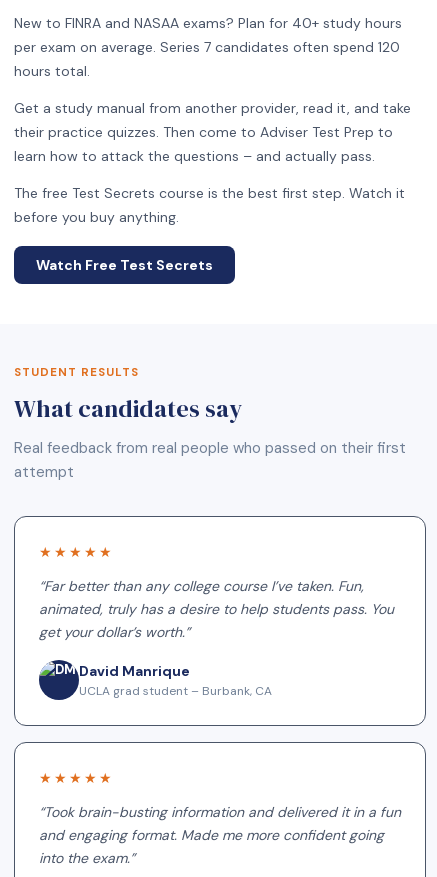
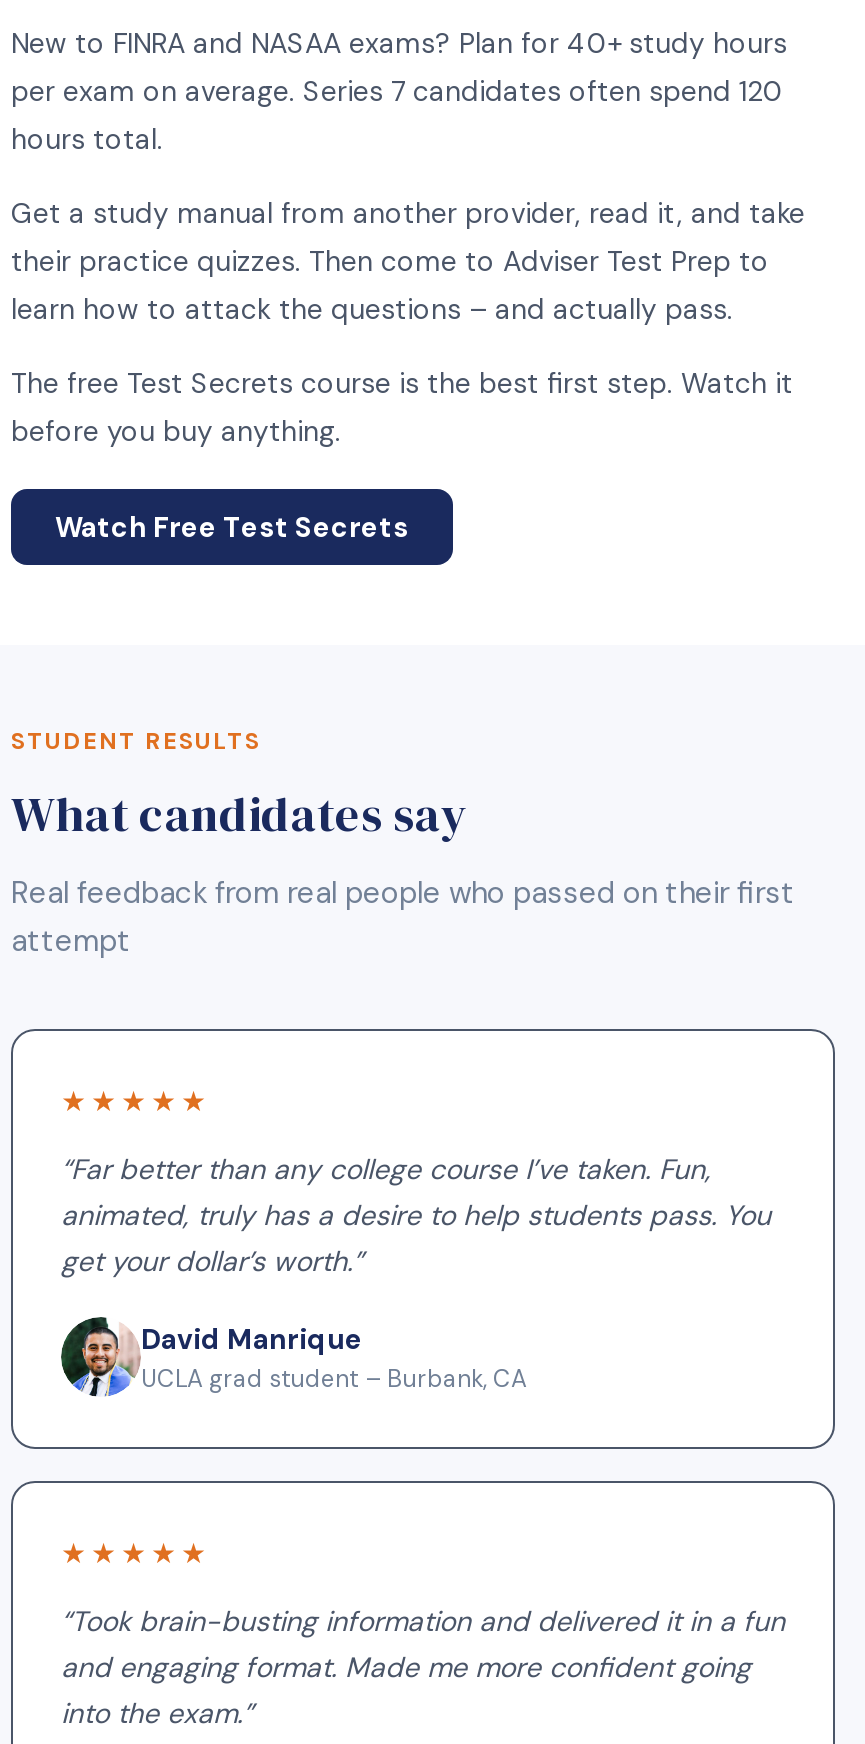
[39,660,76,701] [image] -> [61,1317,135,1397] [image]

